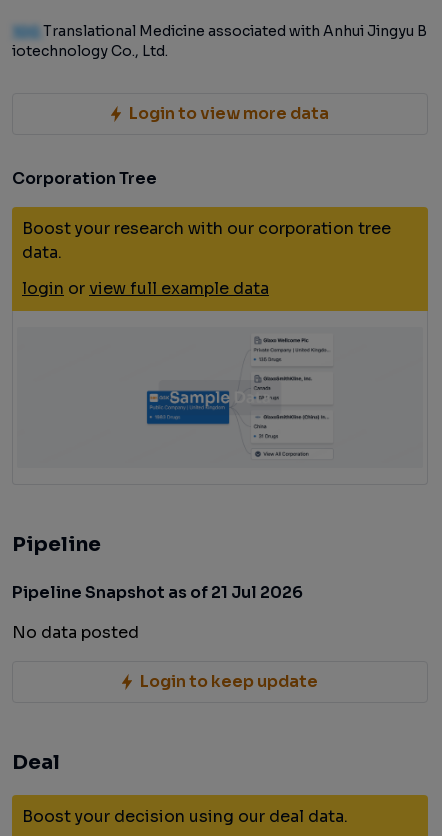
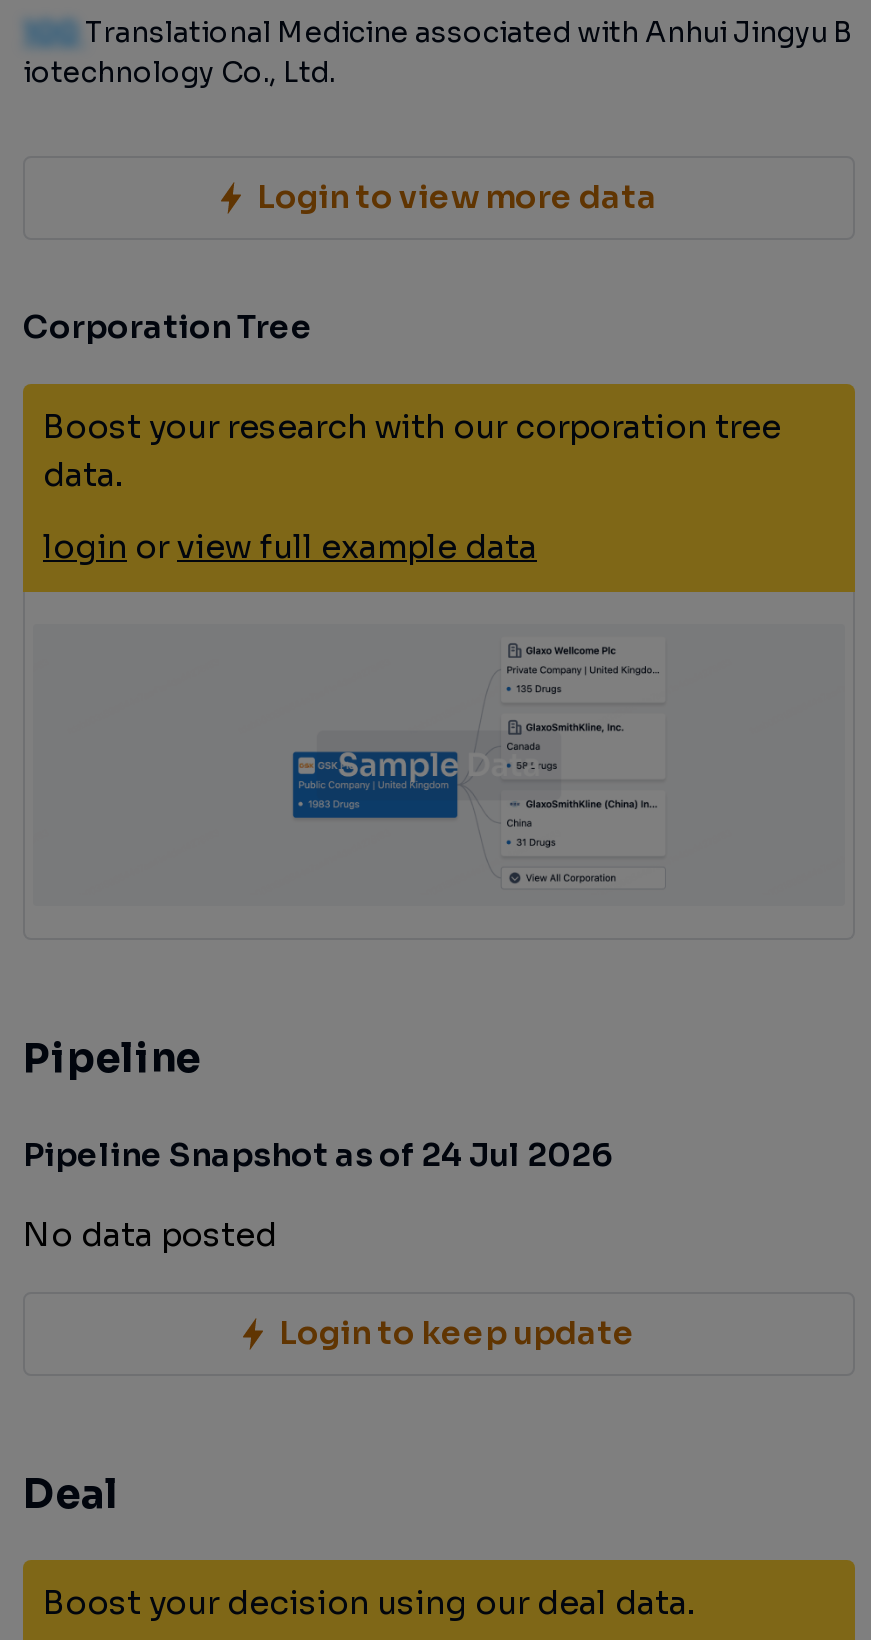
[12,582,303,603] Pipeline Snapshot as of 21 Jul 2026 -> [23,1134,613,1176] Pipeline Snapshot as of 24 Jul 2026

